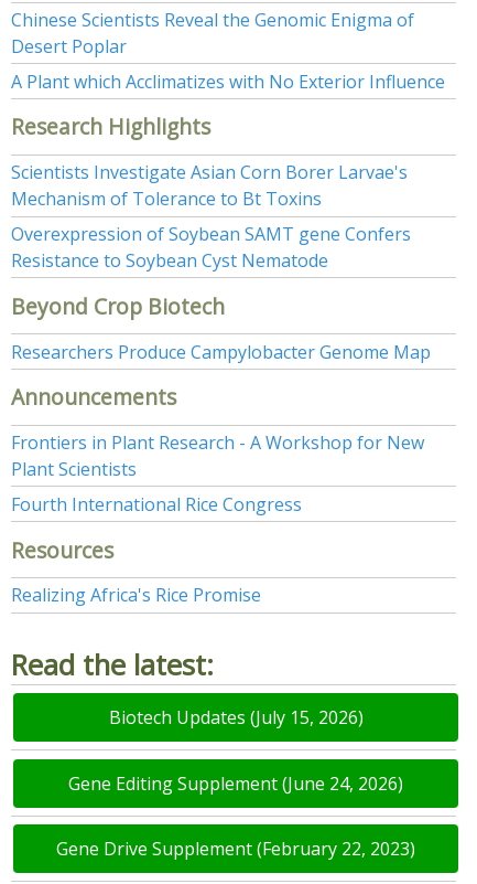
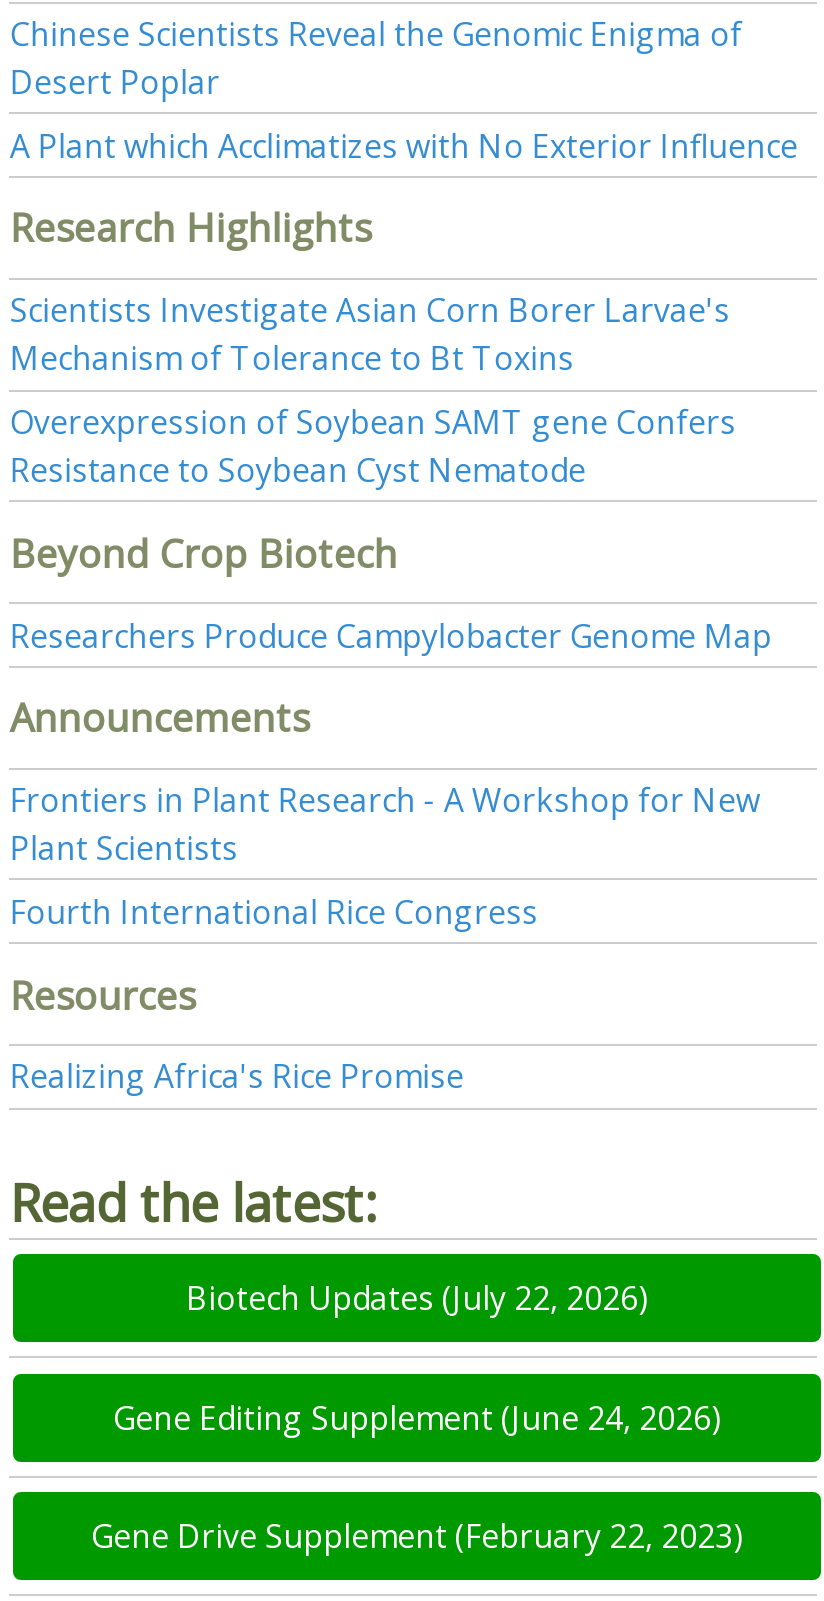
[109,705,363,730] Biotech Updates (July 15, 2026) -> [186,1276,648,1320] Biotech Updates (July 22, 2026)

